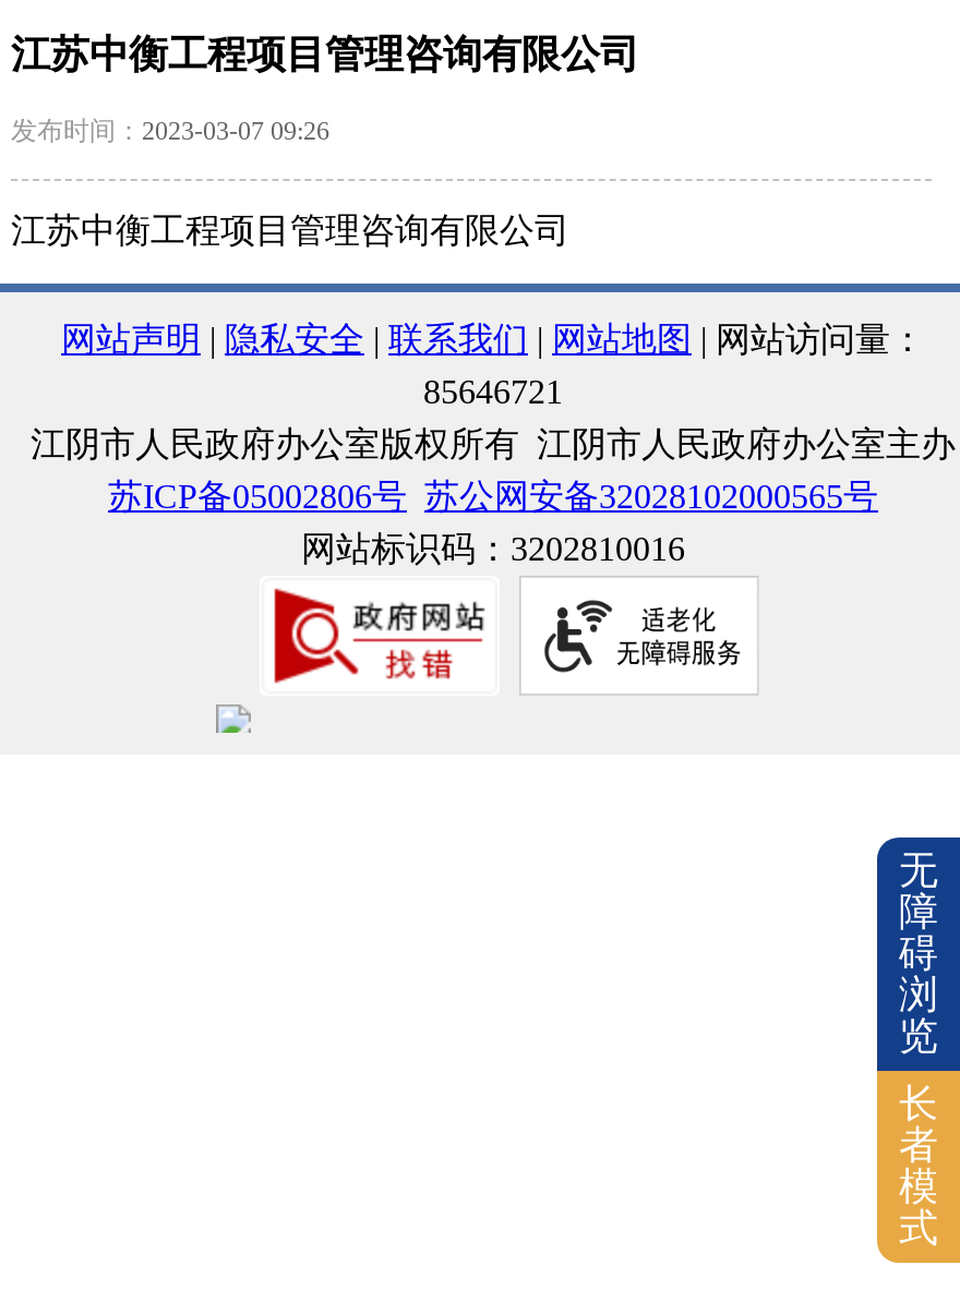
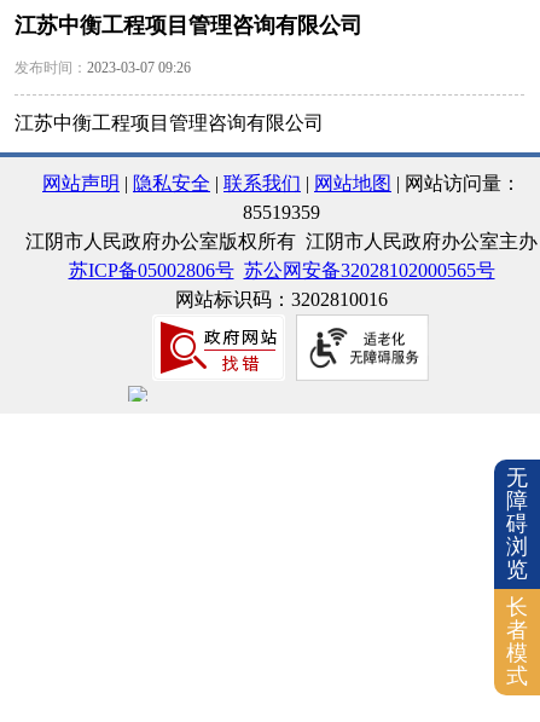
[423,373,563,410] 85646721 -> [243,202,320,223] 85519359

